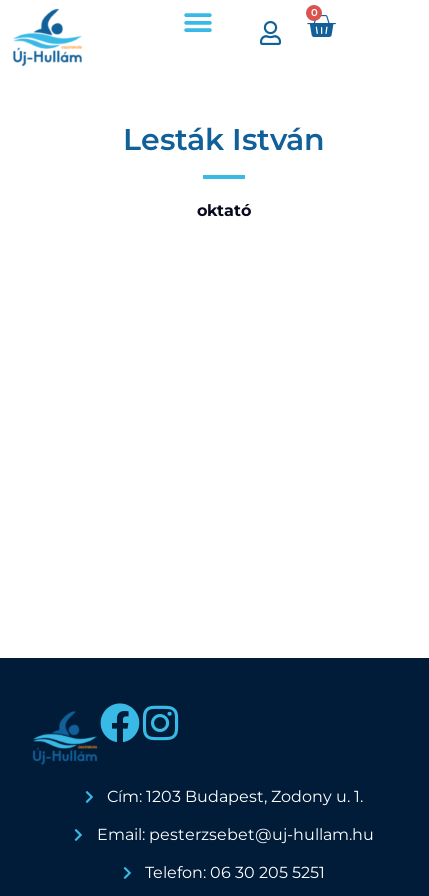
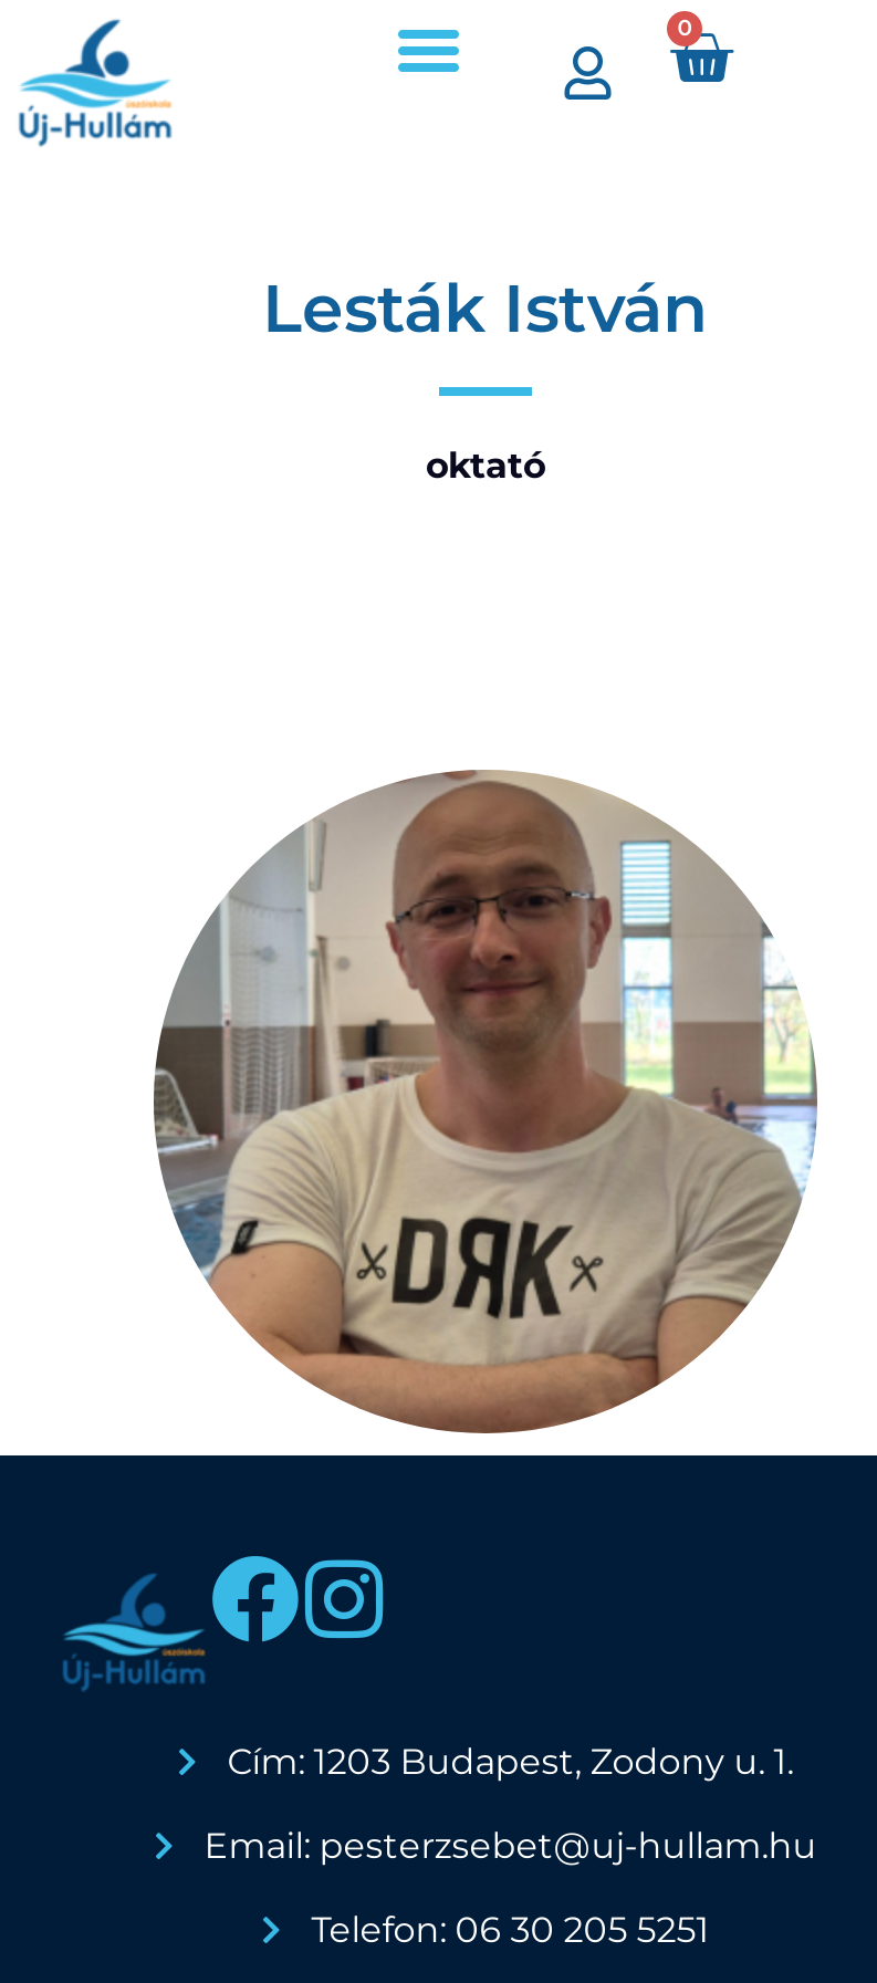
none -> [152,768,819,1436] [image]

